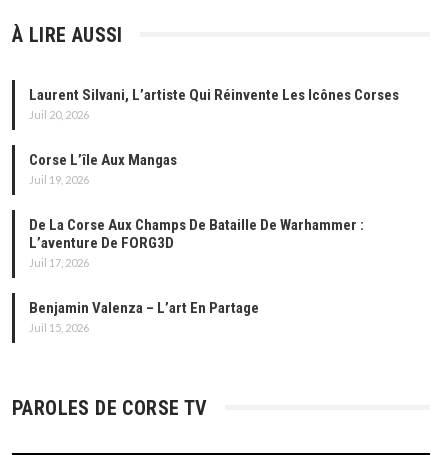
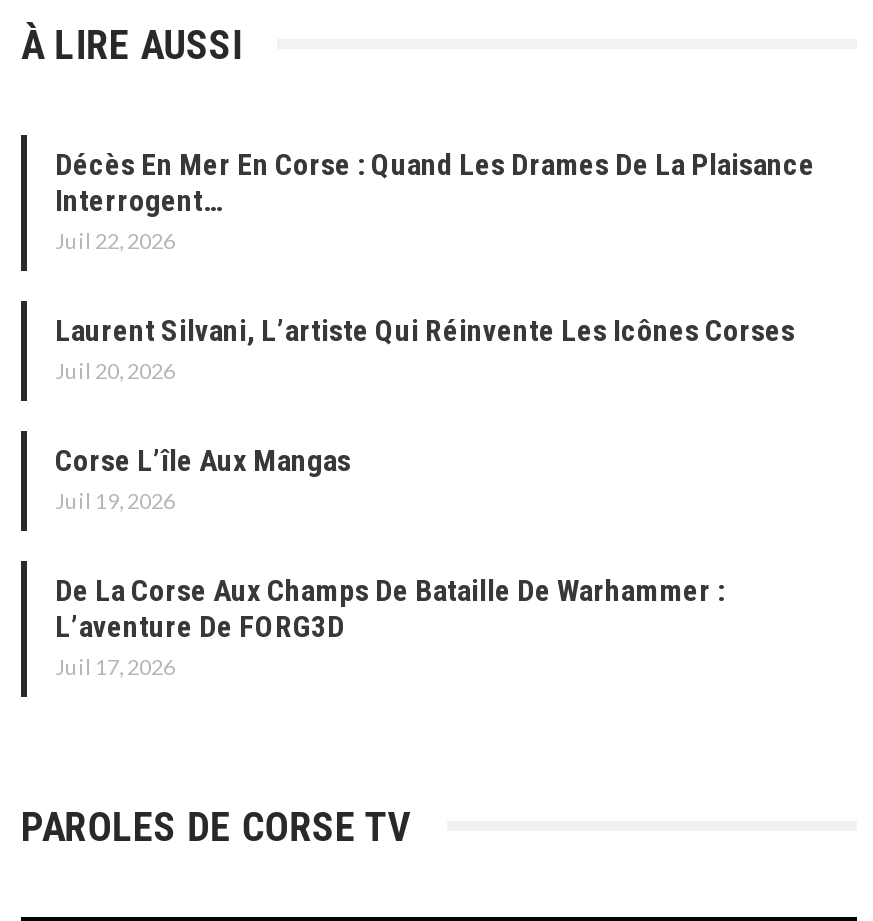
none -> [55,147,815,253] Décès En Mer En Corse : Quand Les Drames De La Plaisance | Interrogent… | Juil 22, 2026
moved [29,86,399,269] -> [55,313,795,679]: Laurent Silvani, L’artiste Qui Réinvente Les Icônes Corses | Juil 20, 2026 | Corse L’île Aux Mangas | Juil 19, 2026 | De La Corse Aux Champs De Bataille De Warhammer : | L’aventure De FORG3D | Juil 17, 2026
[29,299,259,334] Benjamin Valenza – L’art En Partage | Juil 15, 2026 -> none

